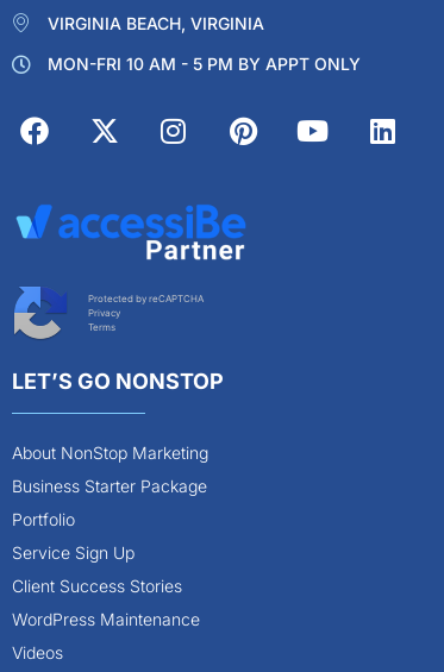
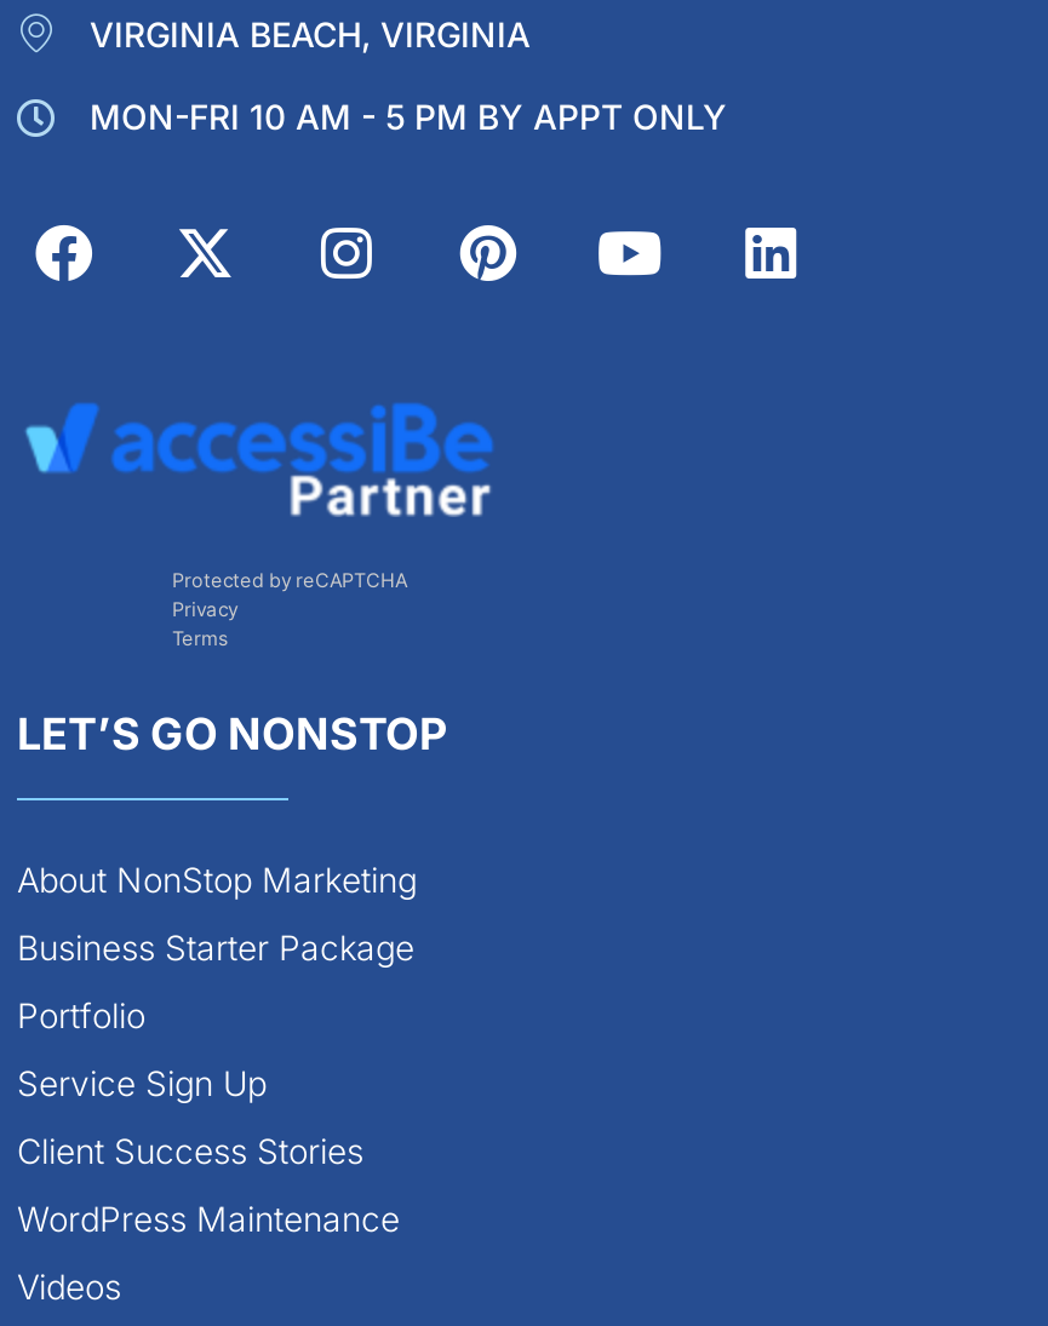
[13,285,65,340] [image] -> none

